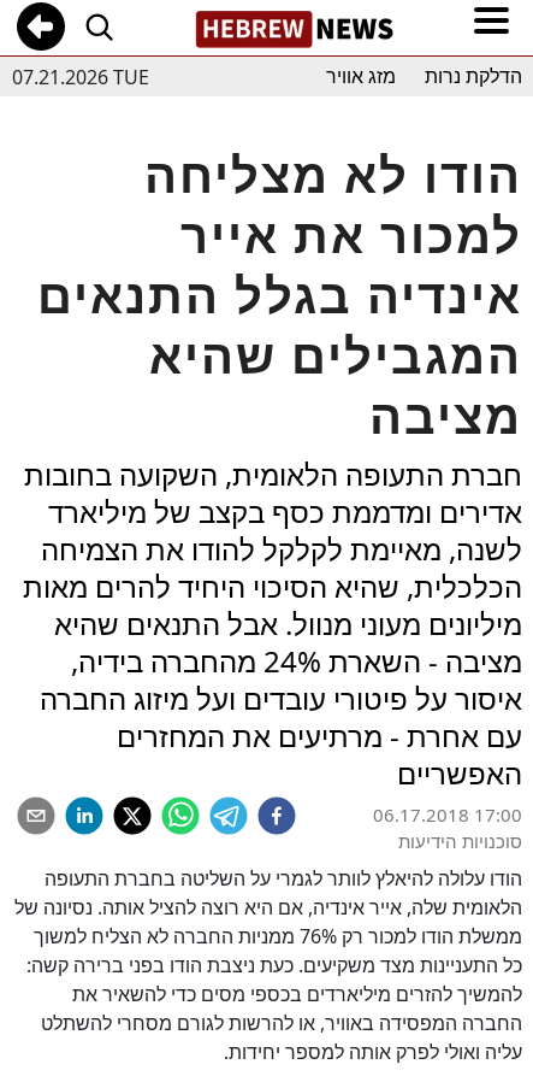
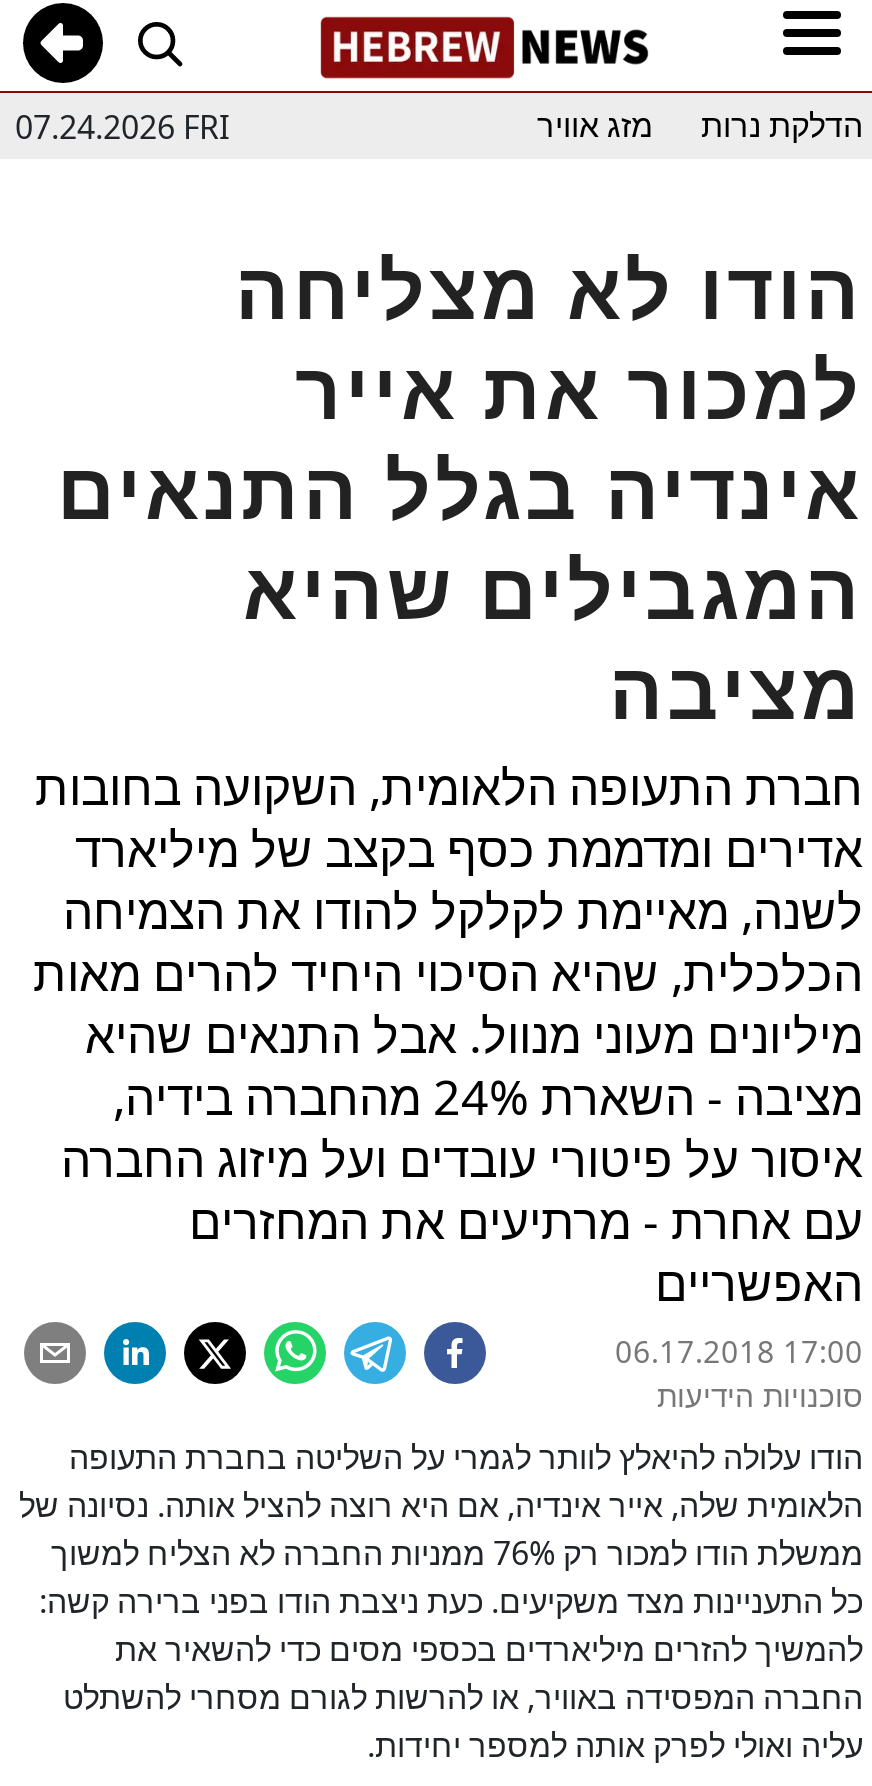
[12,63,149,90] 07.21.2026 TUE -> [15,104,229,148] 07.24.2026 FRI

